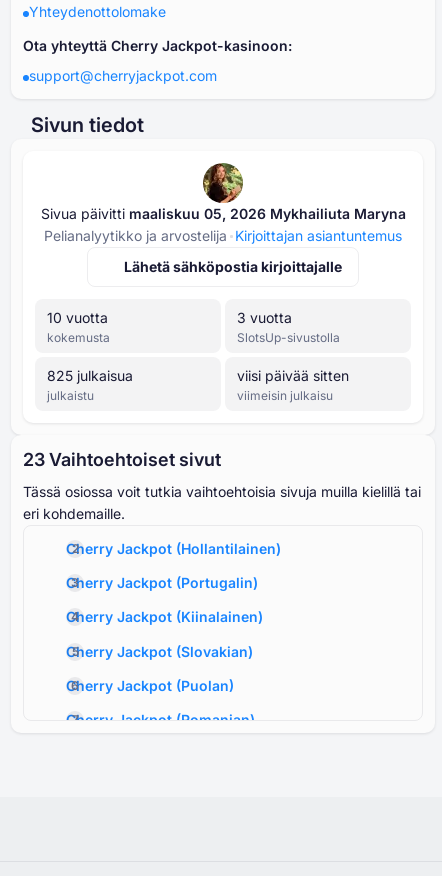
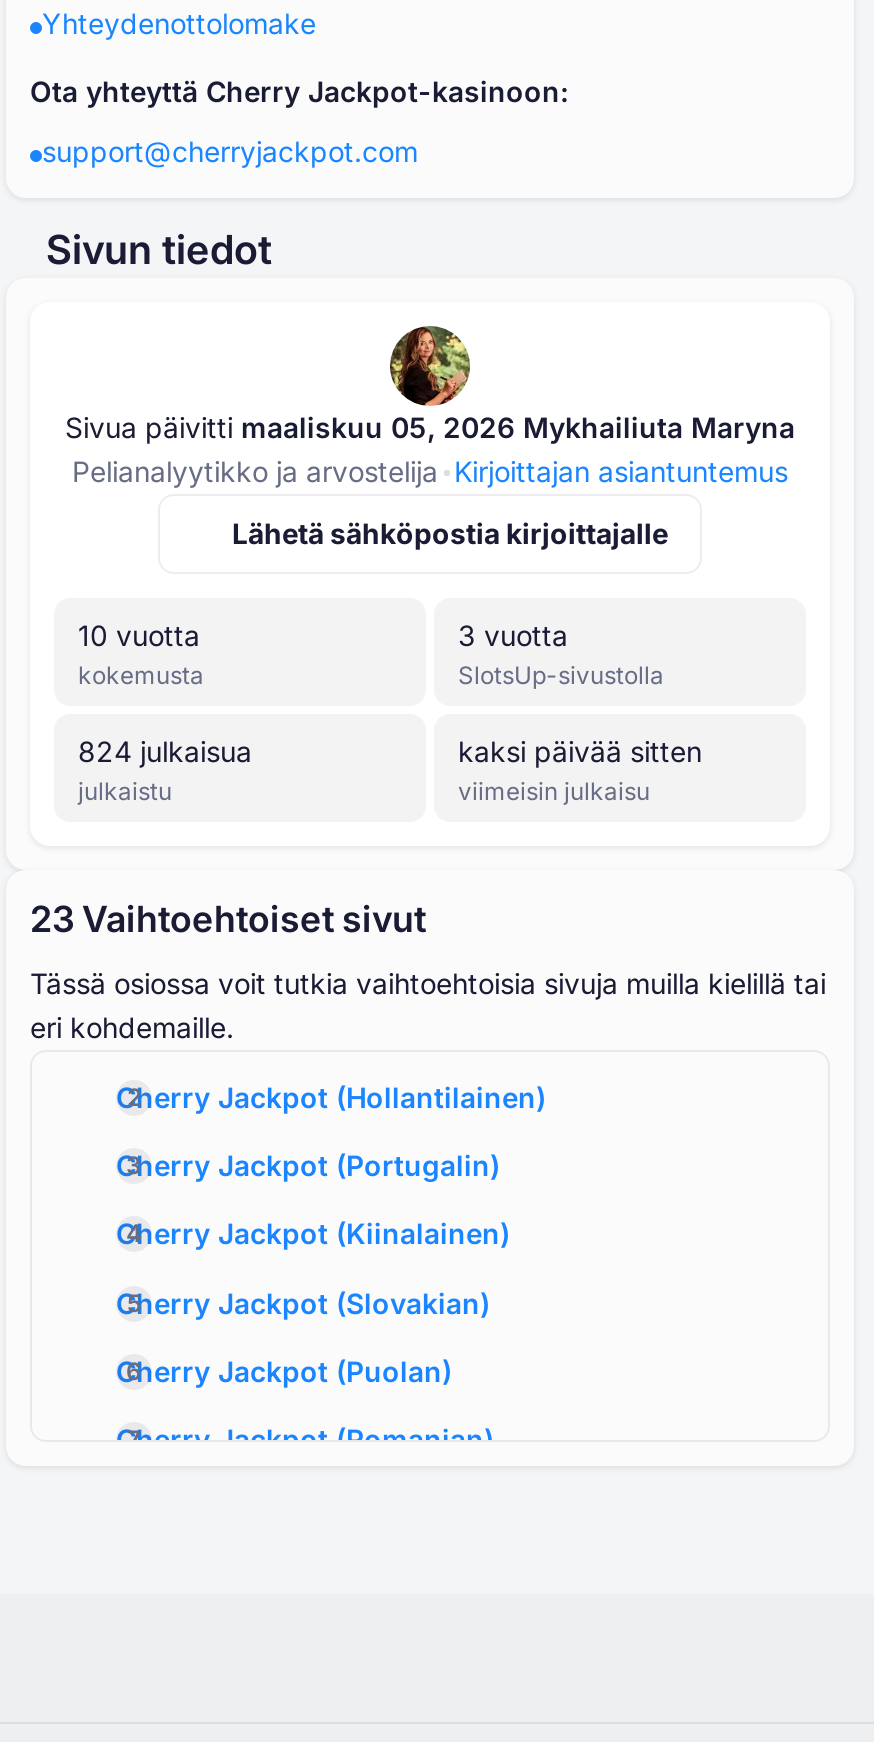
[47,367,133,384] 825 julkaisua -> [78,734,252,768] 824 julkaisua
[237,367,349,384] viisi päivää sitten -> [458,734,702,768] kaksi päivää sitten

